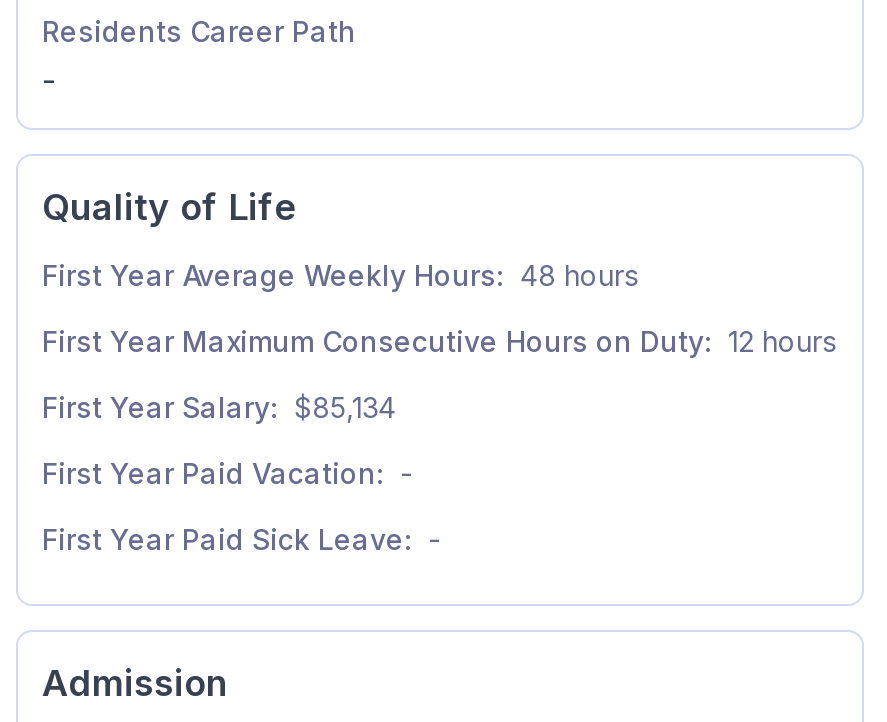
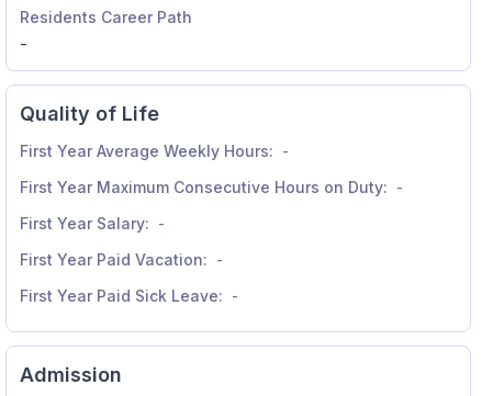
[42,258,638,292] First Year Average Weekly Hours: 48 hours -> [20,142,289,160] First Year Average Weekly Hours: -
[42,324,836,358] First Year Maximum Consecutive Hours on Duty: 12 hours -> [20,178,403,196] First Year Maximum Consecutive Hours on Duty: -
[42,390,396,424] First Year Salary: $85,134 -> [20,214,165,233] First Year Salary: -

